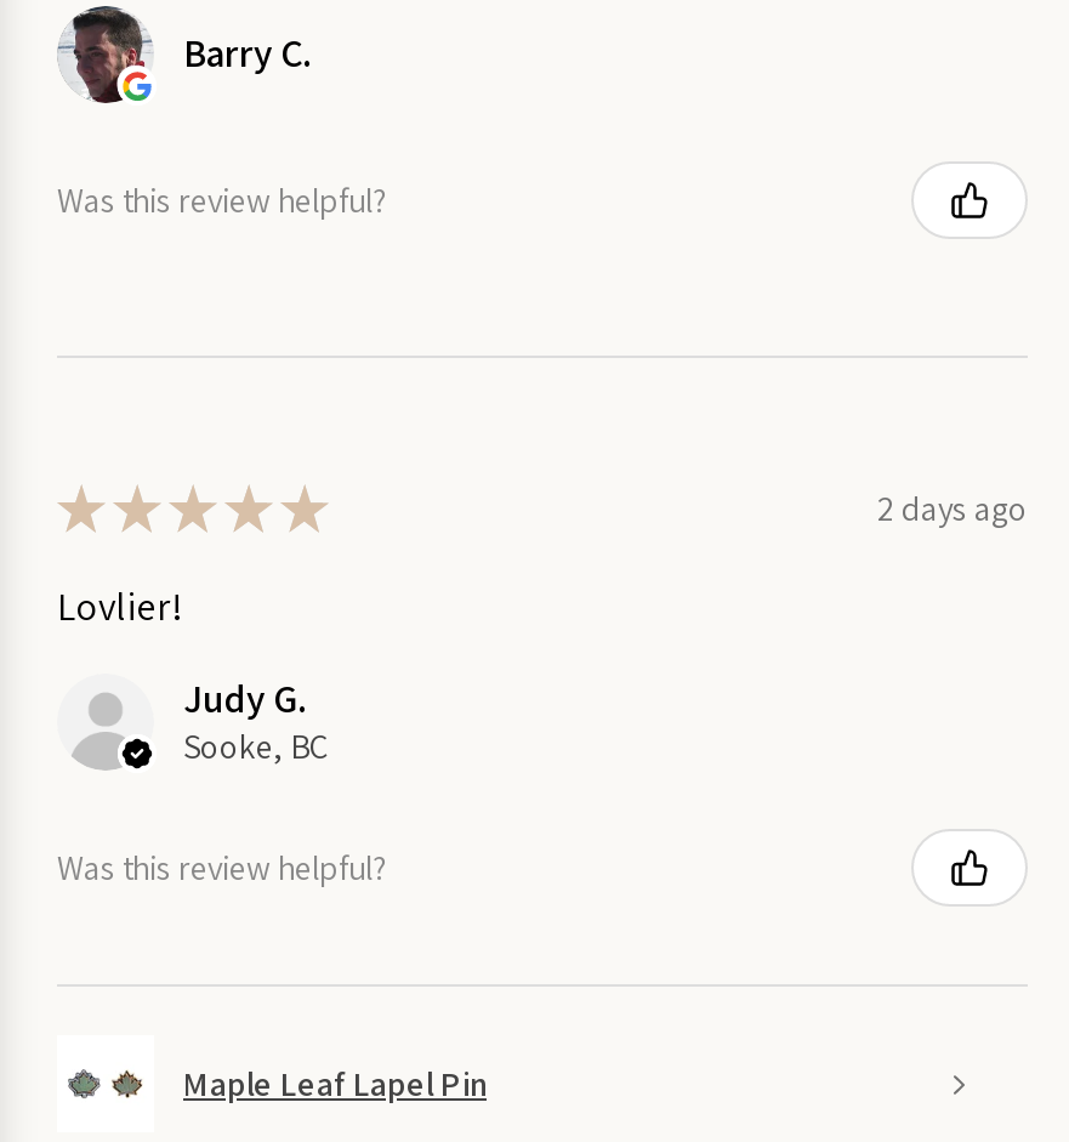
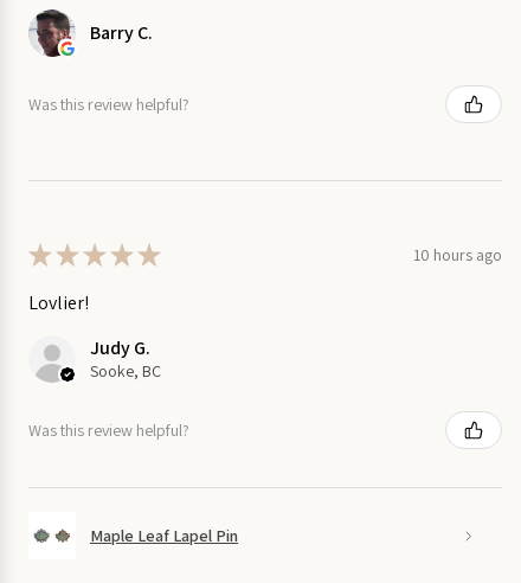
[877,486,1028,529] 2 days ago -> [413,244,502,265] 10 hours ago

